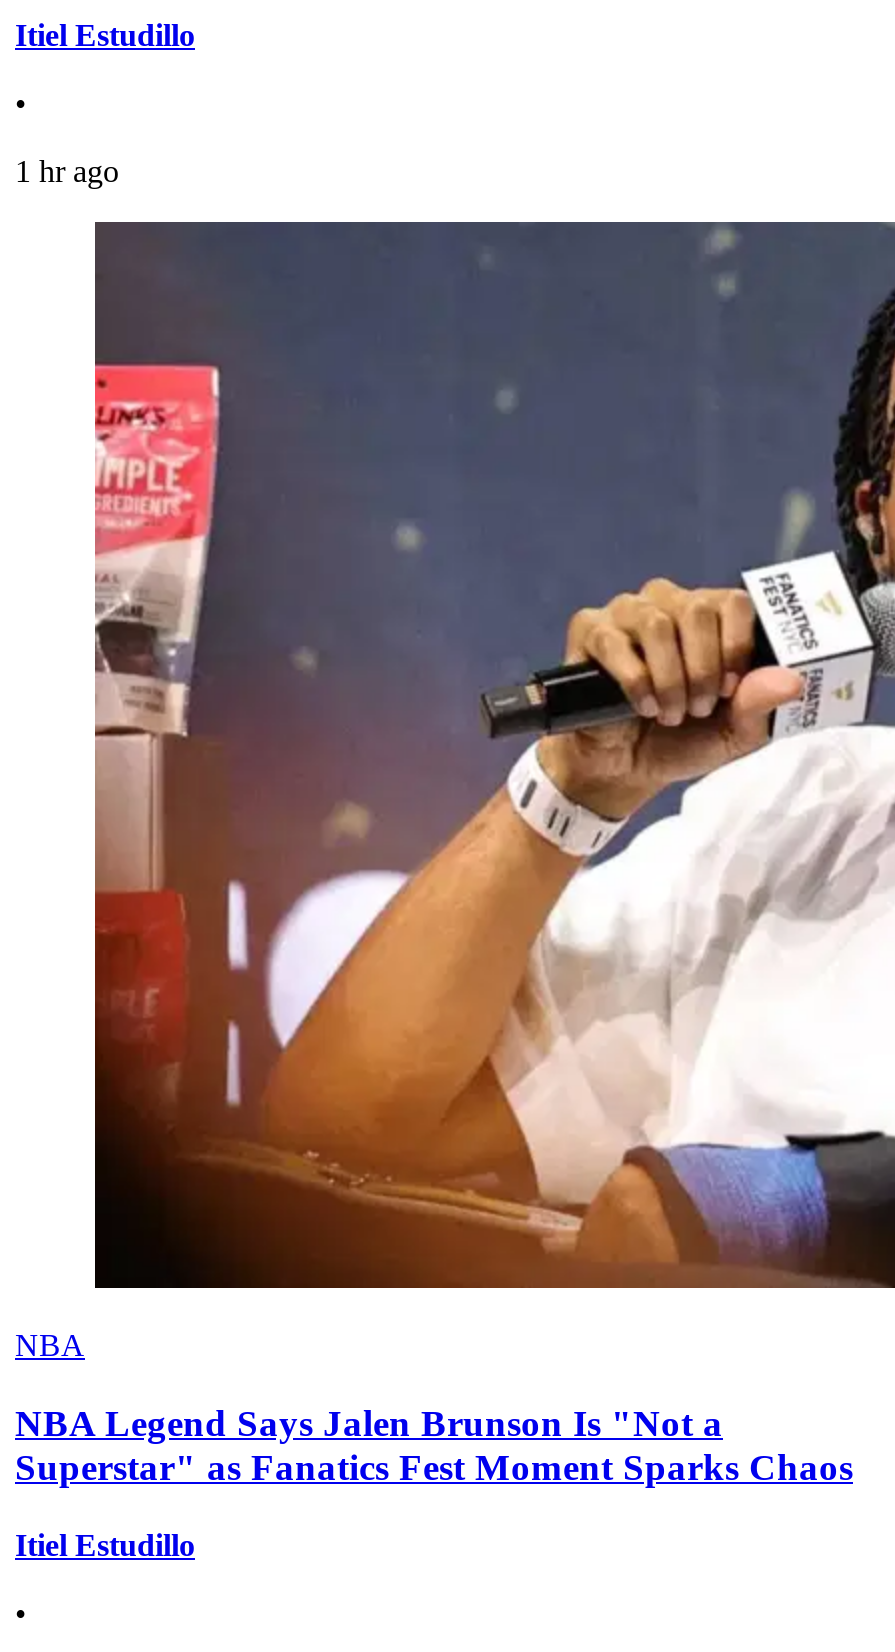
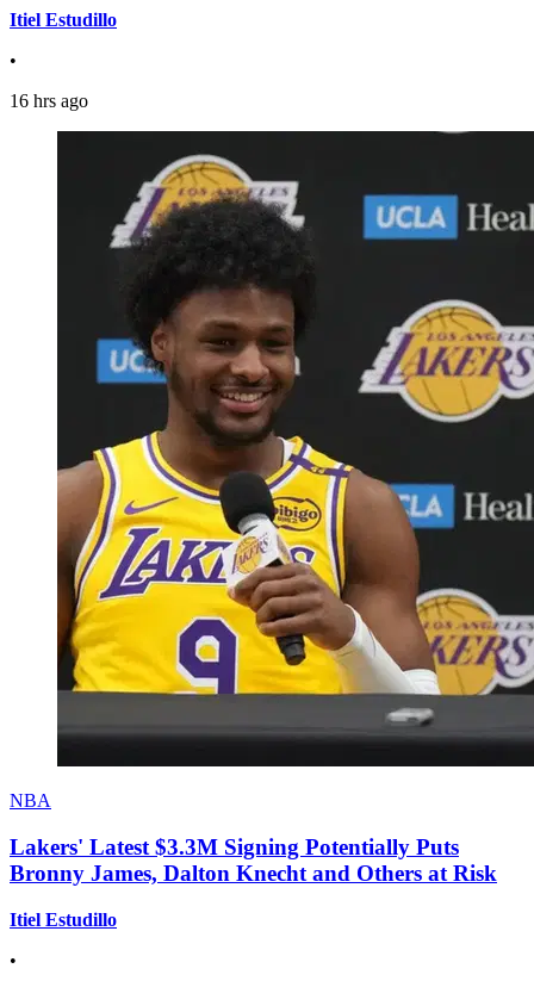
[15,155,119,189] 1 hr ago -> [10,91,88,111] 16 hrs ago
[93,222,889,1290] [image] -> [56,131,530,768] [image]
[15,1402,853,1488] NBA Legend Says Jalen Brunson Is "Not a | Superstar" as Fanatics Fest Moment Sparks Chaos -> [10,834,497,886] Lakers' Latest $3.3M Signing Potentially Puts | Bronny James, Dalton Knecht and Others at Risk

